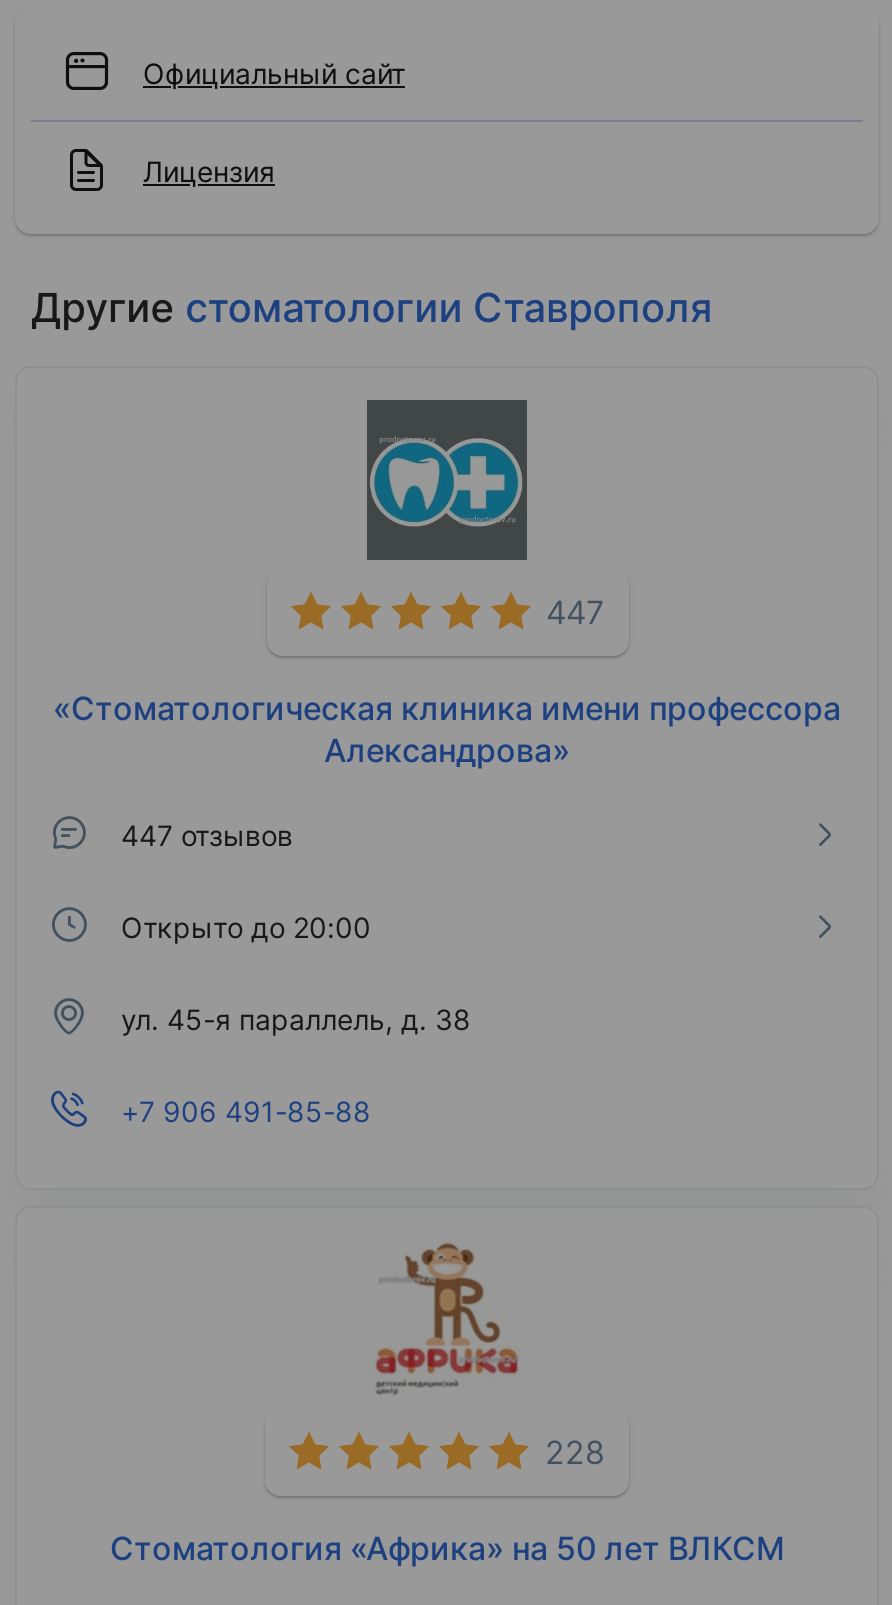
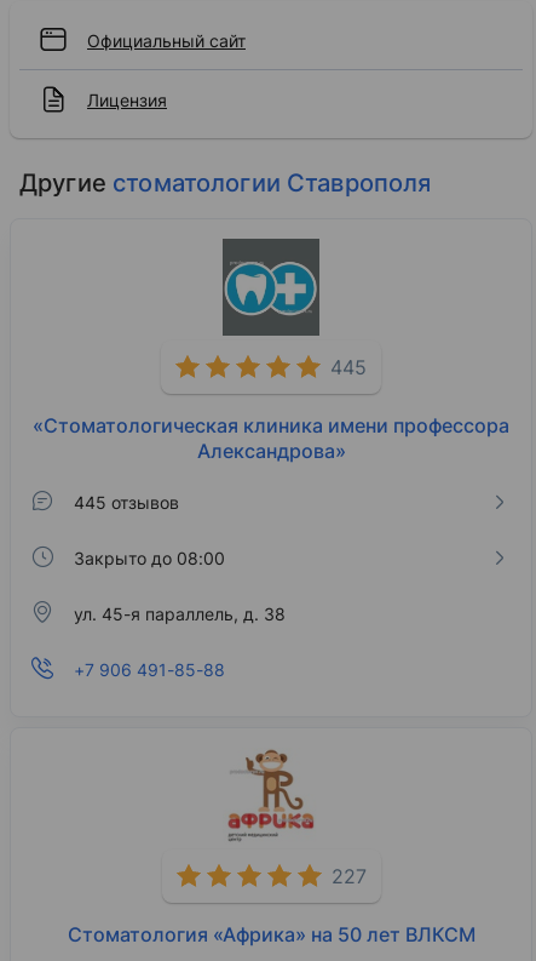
[546,592,604,632] 447 -> [330,355,367,379] 445
[121,817,293,851] 447 отзывов -> [74,491,179,512] 445 отзывов
[121,909,371,943] Открыто до 20:00 -> [74,547,225,568] Закрыто до 08:00
[545,1432,605,1472] 228 -> [331,864,366,888] 227

